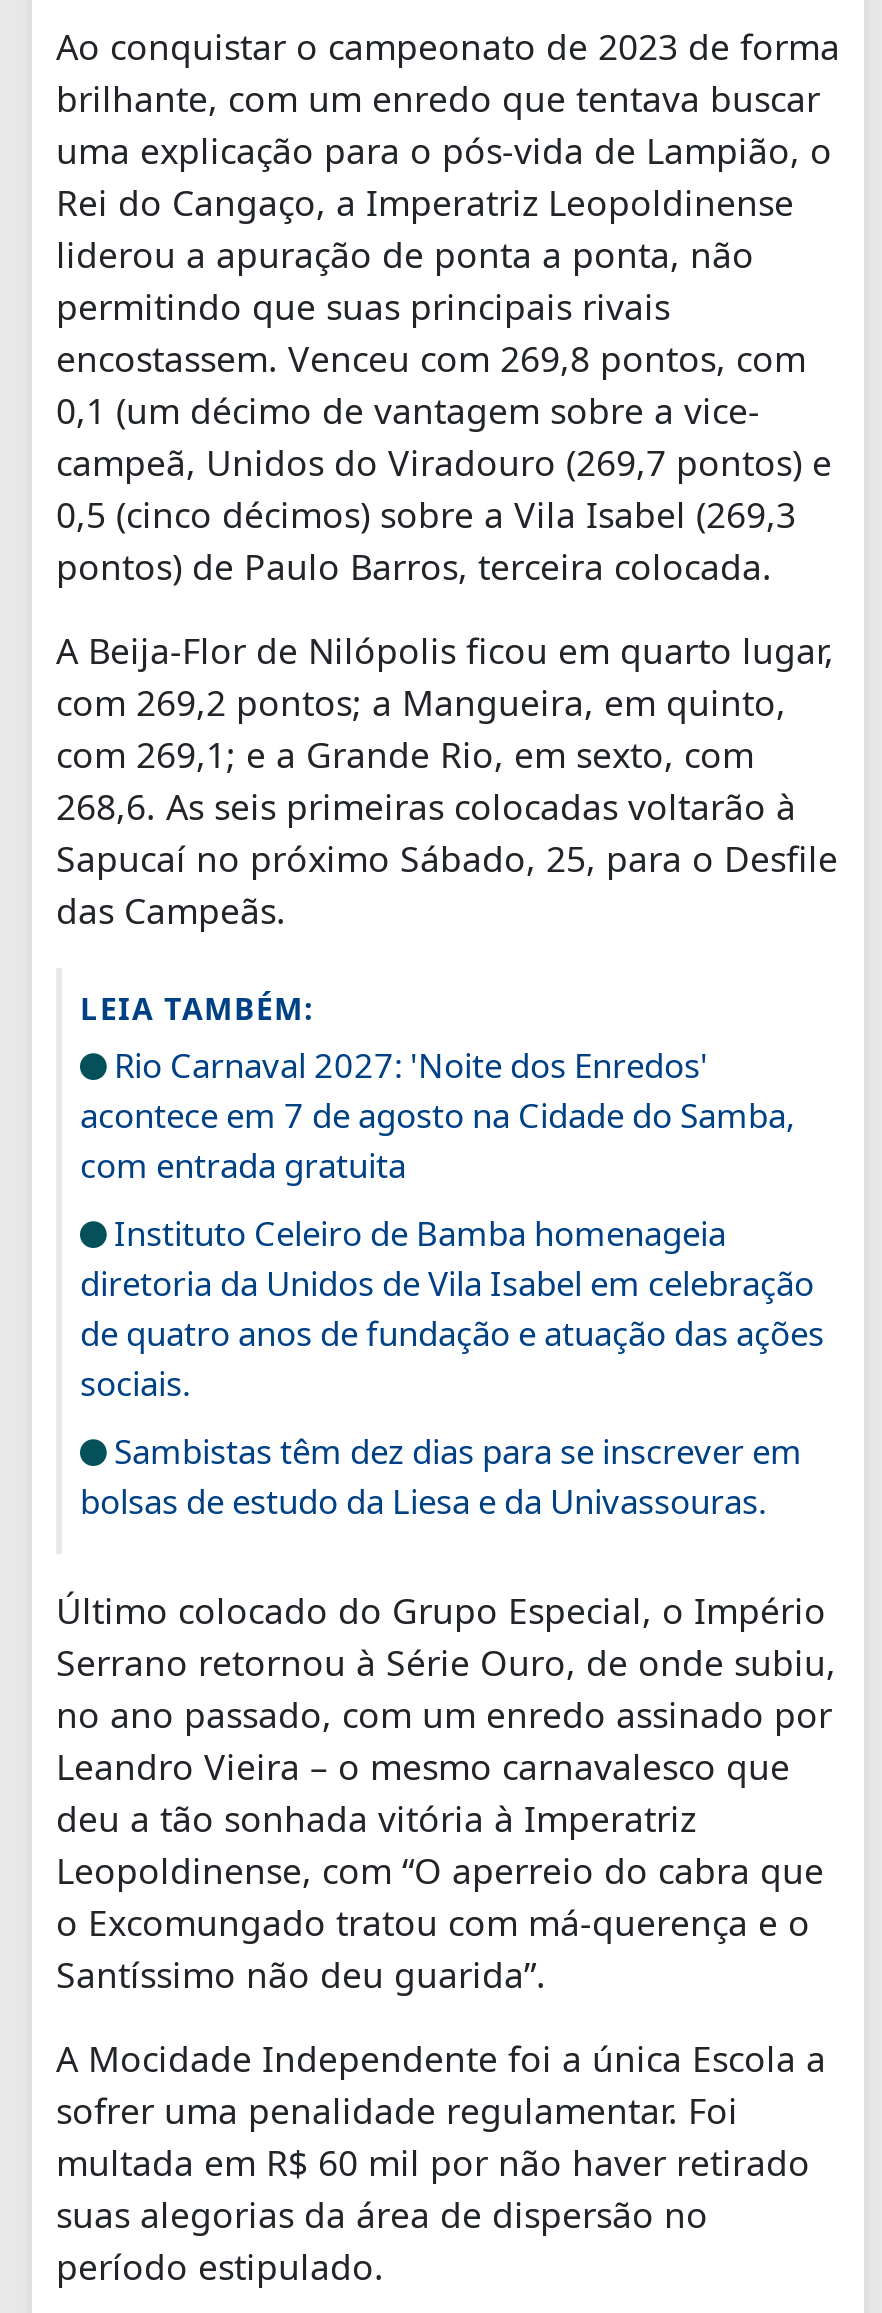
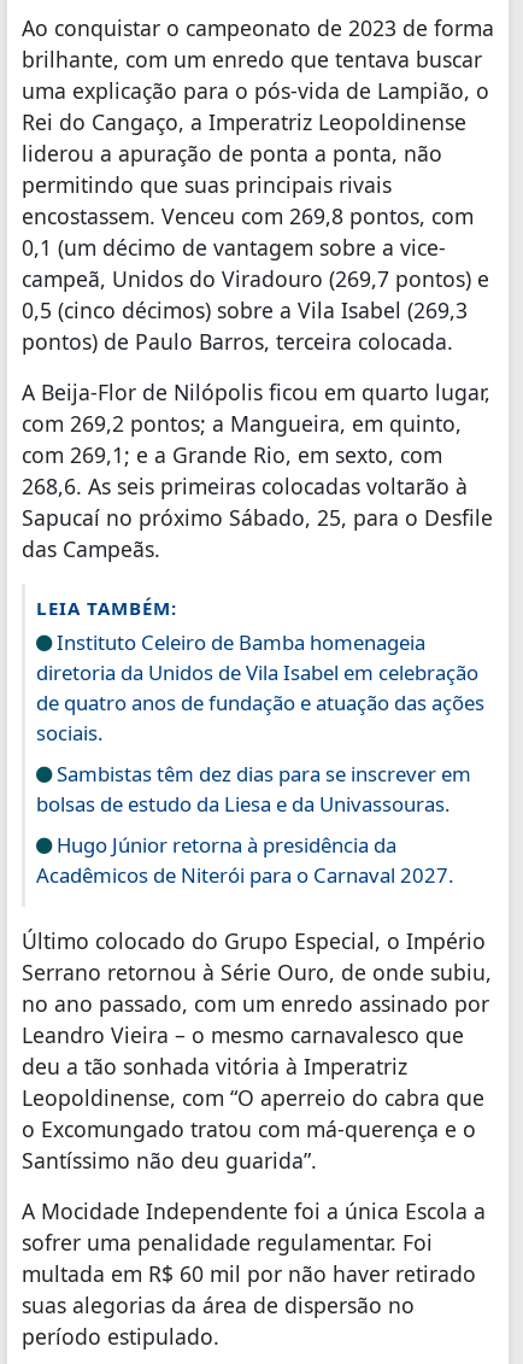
[80,1041,794,1187] Rio Carnaval 2027: 'Noite dos Enredos' | acontece em 7 de agosto na Cidade do Samba, | com entrada gratuita -> none
moved [80,1209,824,1523] -> [36,628,484,817]: Instituto Celeiro de Bamba homenageia | diretoria da Unidos de Vila Isabel em celebração | de quatro anos de fundação e atuação das ações | sociais. | Sambistas têm dez dias para se inscrever em | bolsas de estudo da Liesa e da Univassouras.
none -> [36,830,453,888] Hugo Júnior retorna à presidência da | Acadêmicos de Niterói para o Carnaval 2027.

